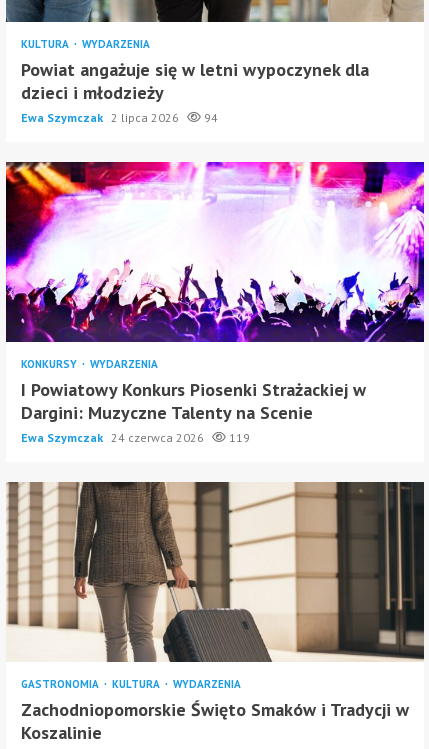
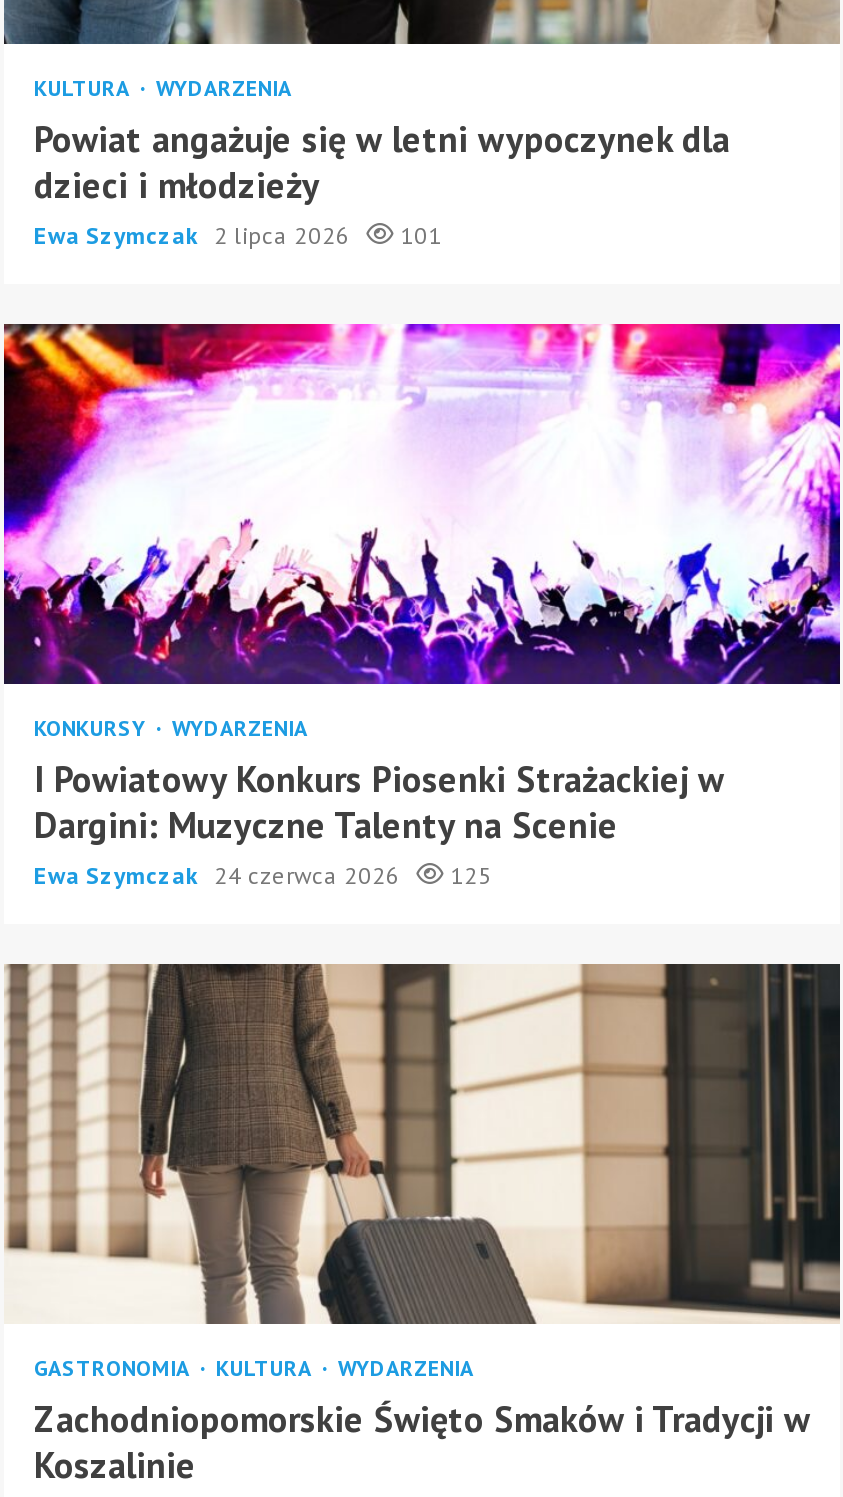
[21,110,218,125] Ewa Szymczak 2 lipca 2026 94 -> [34,220,442,250] Ewa Szymczak 2 lipca 2026 101
[21,430,250,445] Ewa Szymczak 24 czerwca 2026 119 -> [34,860,492,890] Ewa Szymczak 24 czerwca 2026 125

